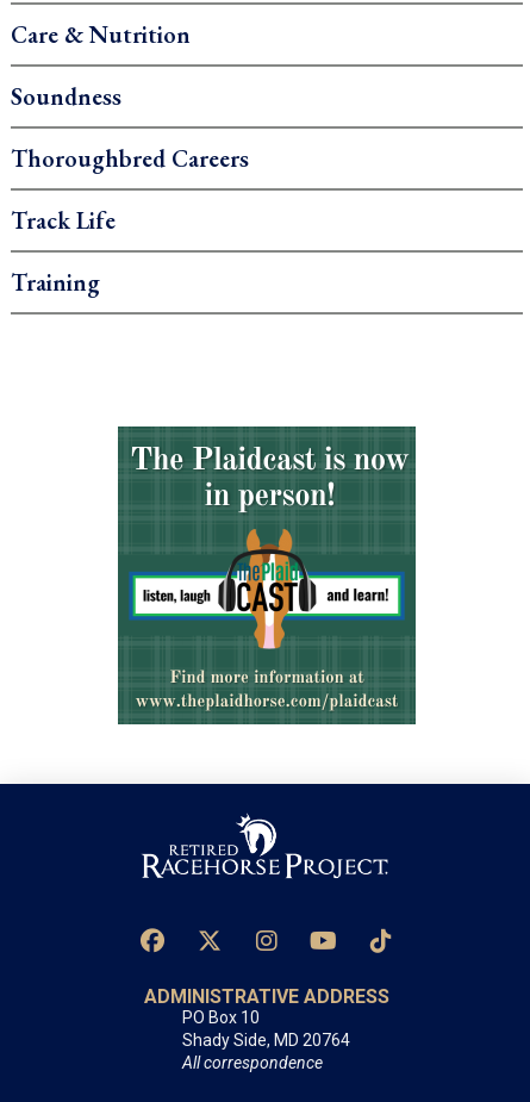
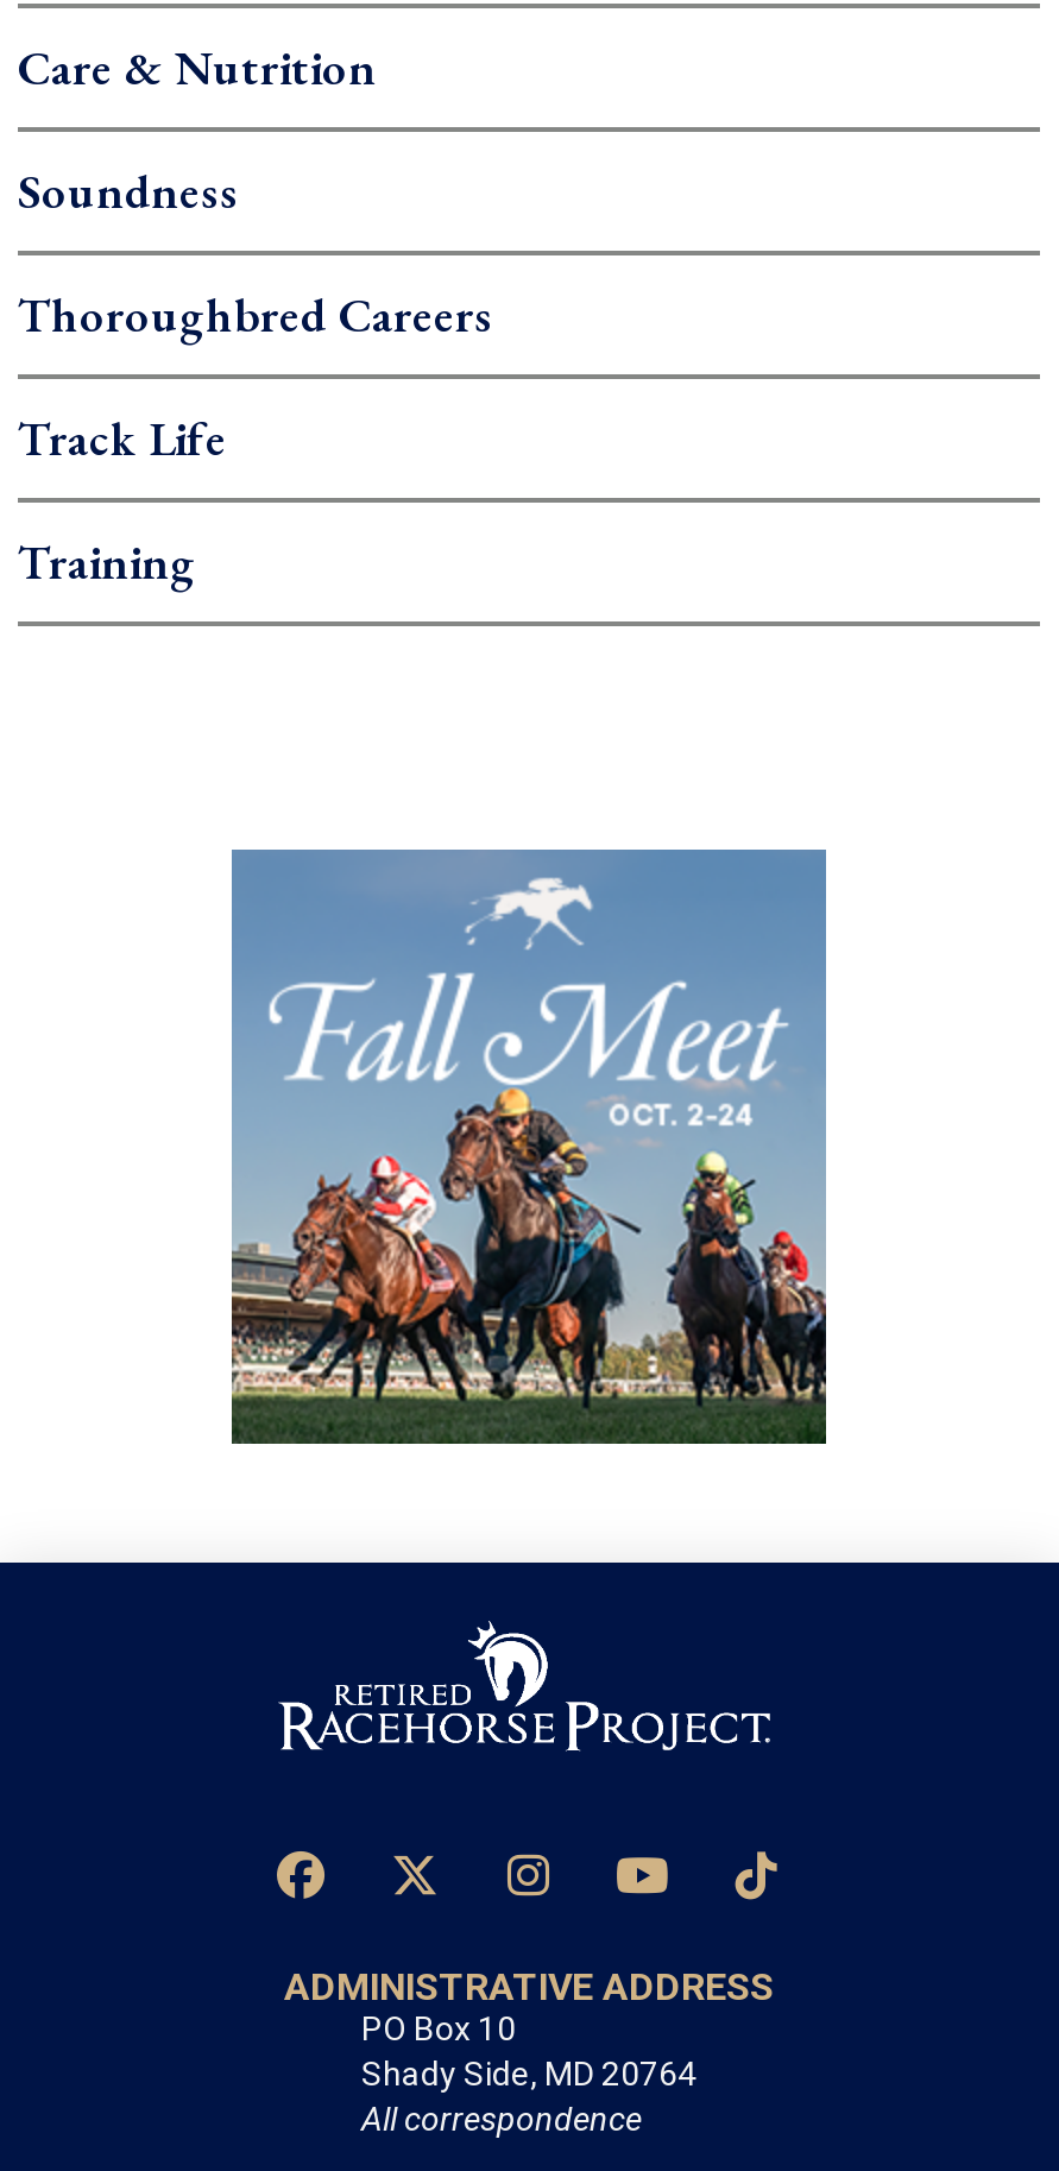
[117,425,417,724] [image] -> [229,847,828,1444] [image]

